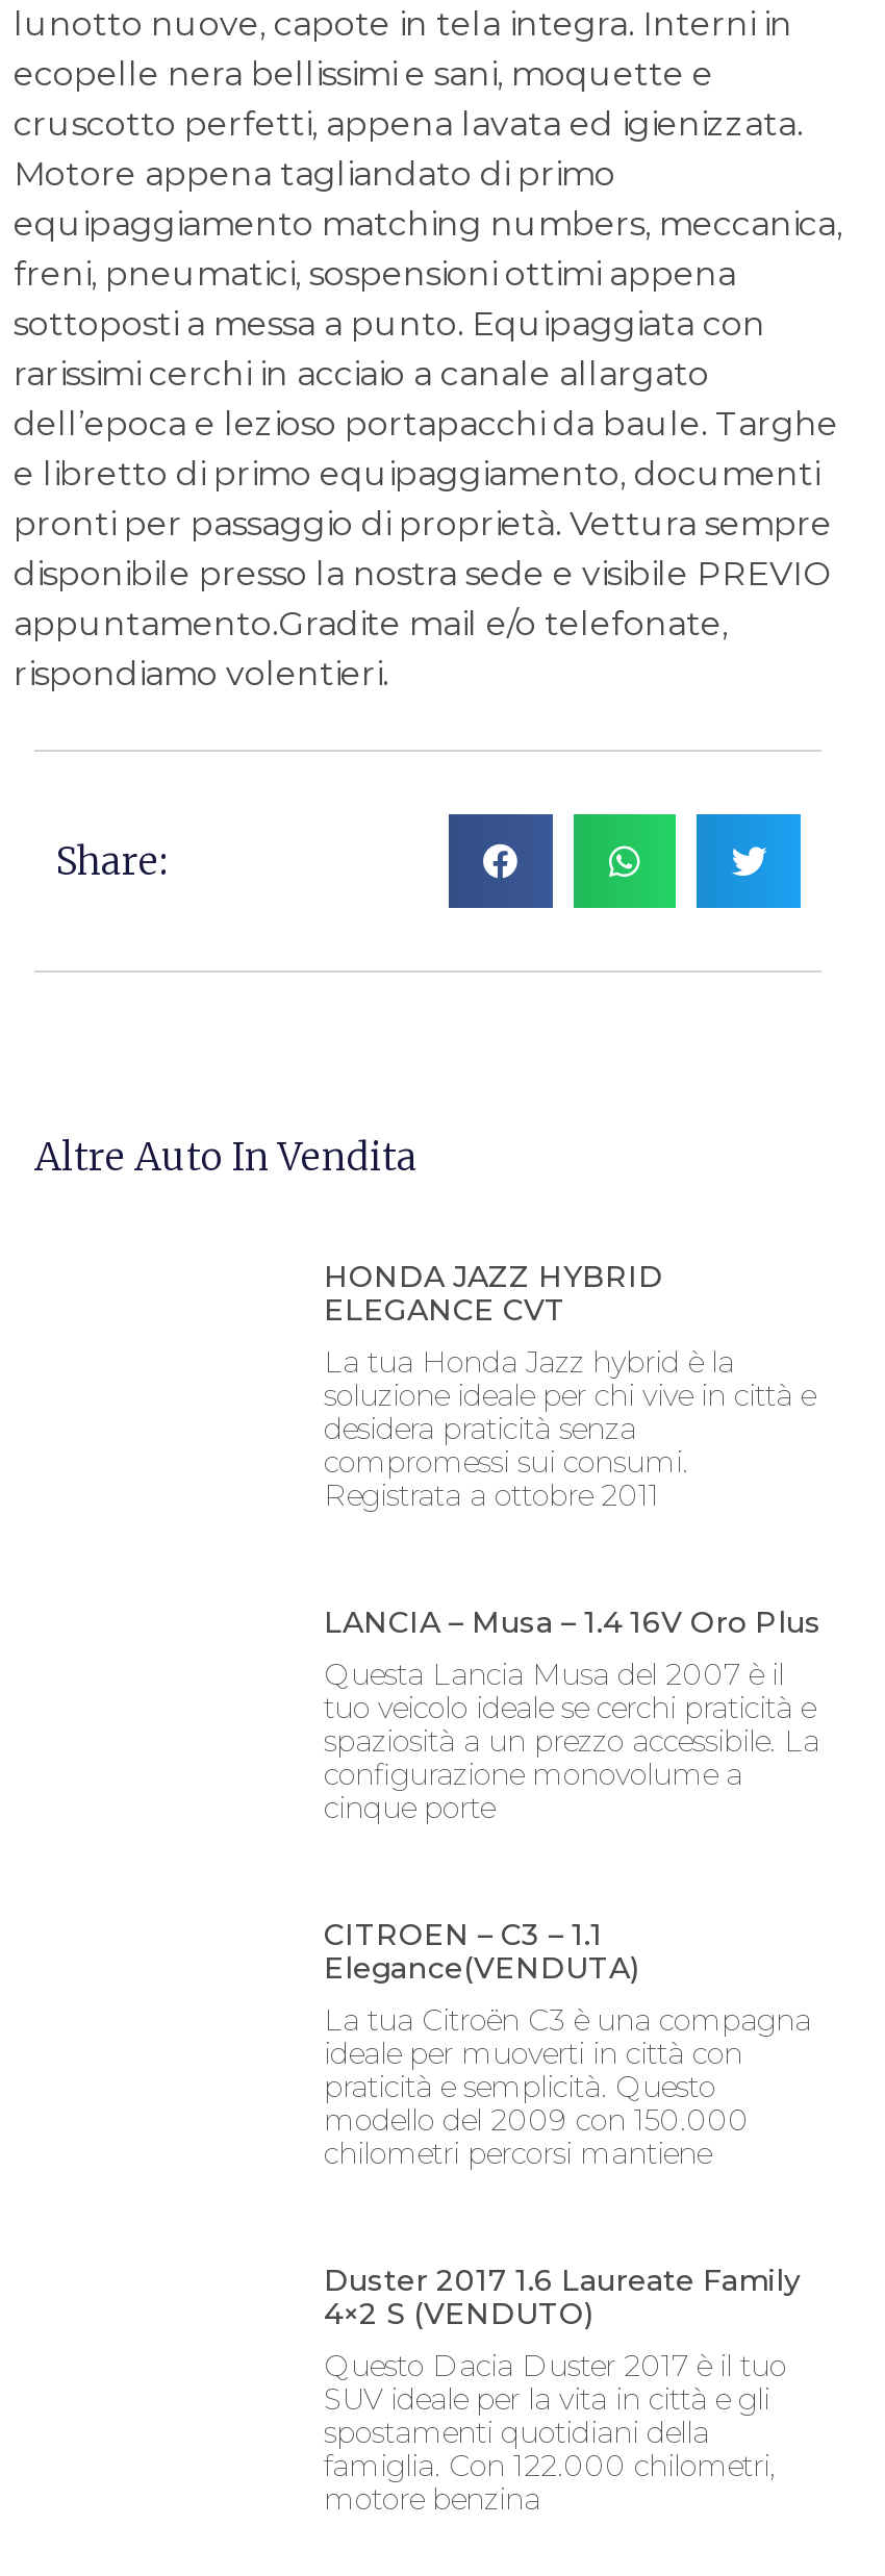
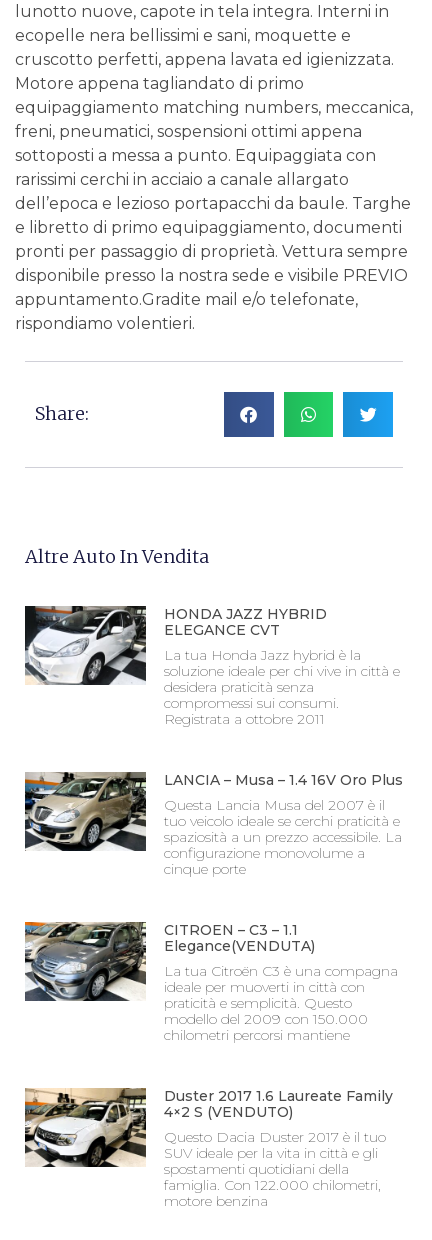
none -> [24,605,147,686] [image]
none -> [24,771,147,852] [image]
none -> [24,921,147,1002] [image]
none -> [24,1087,147,1168] [image]

